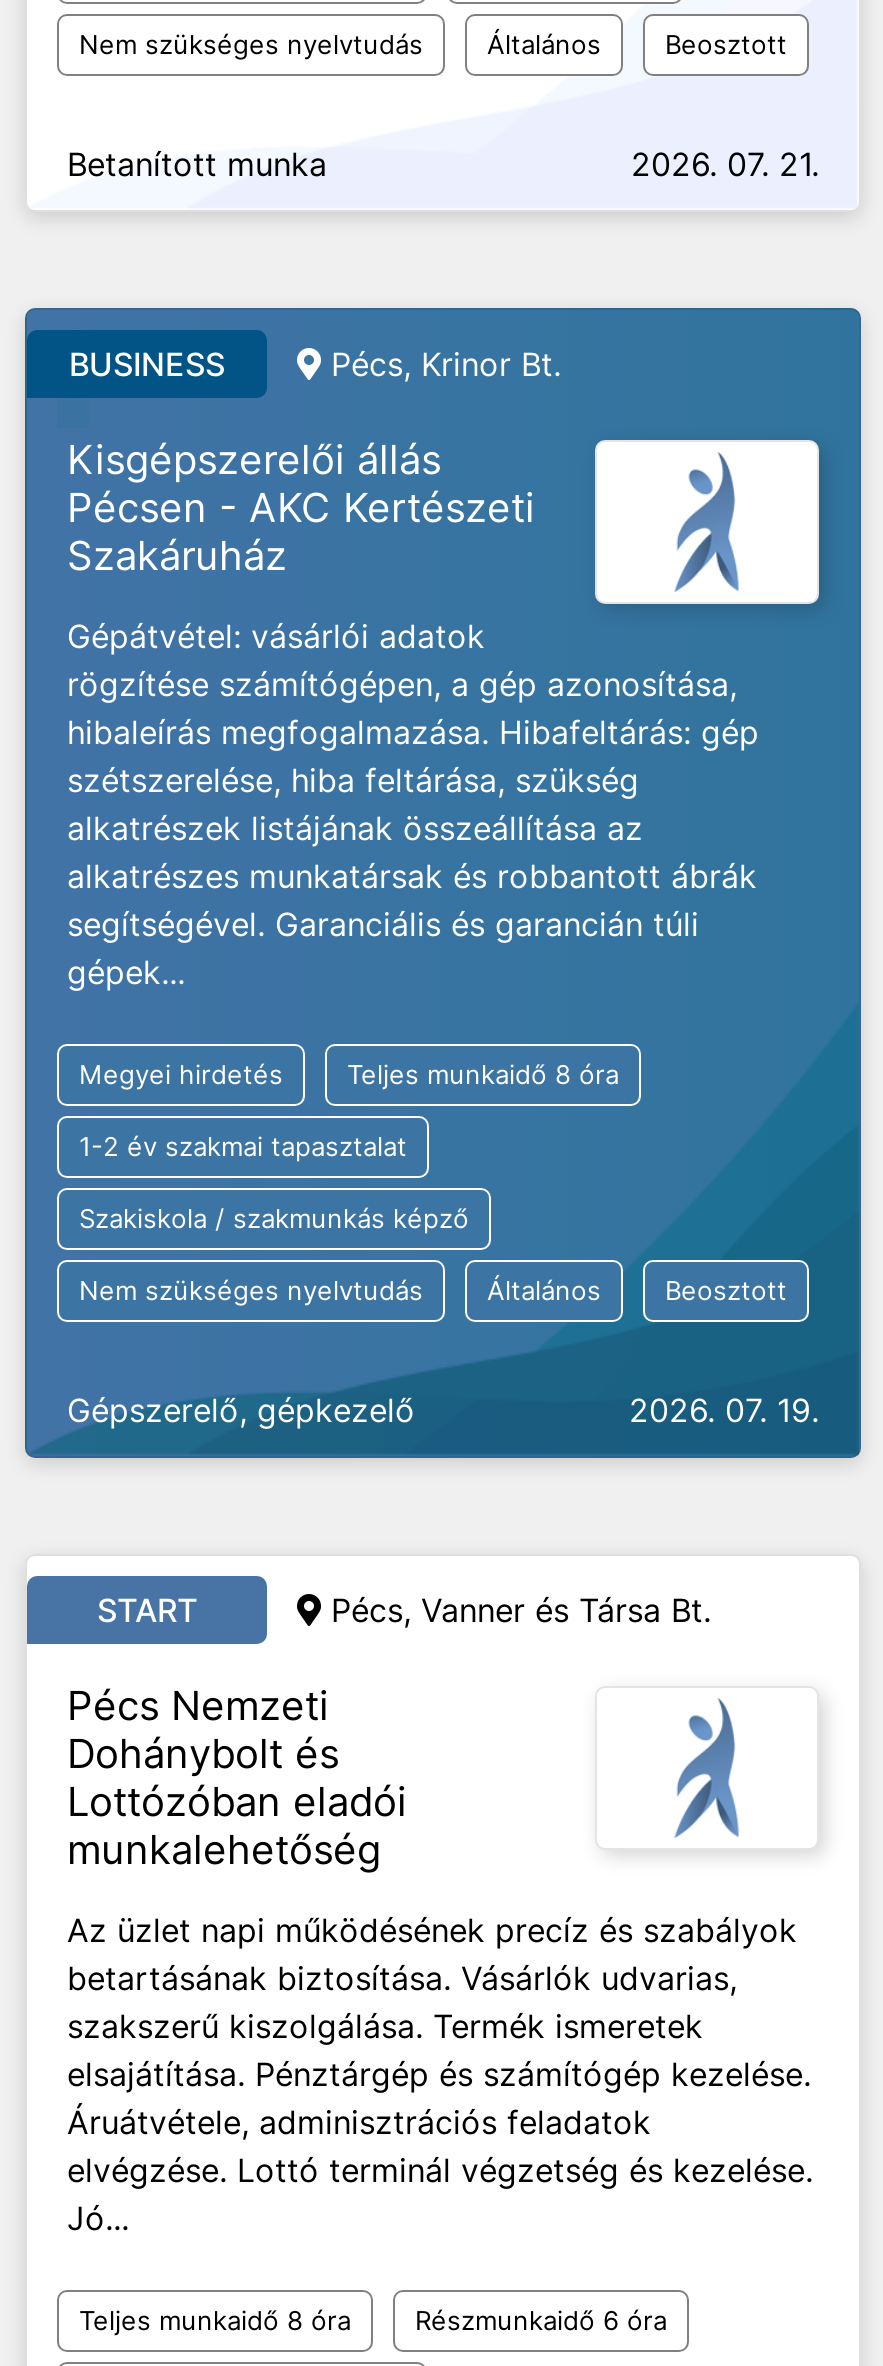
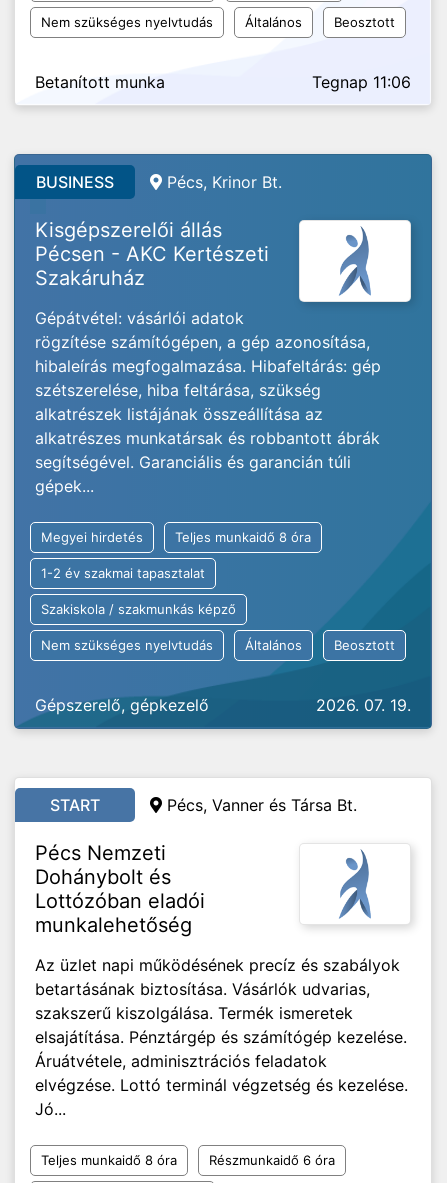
[631,144,819,184] 2026. 07. 21. -> [312,72,411,92] Tegnap 11:06

